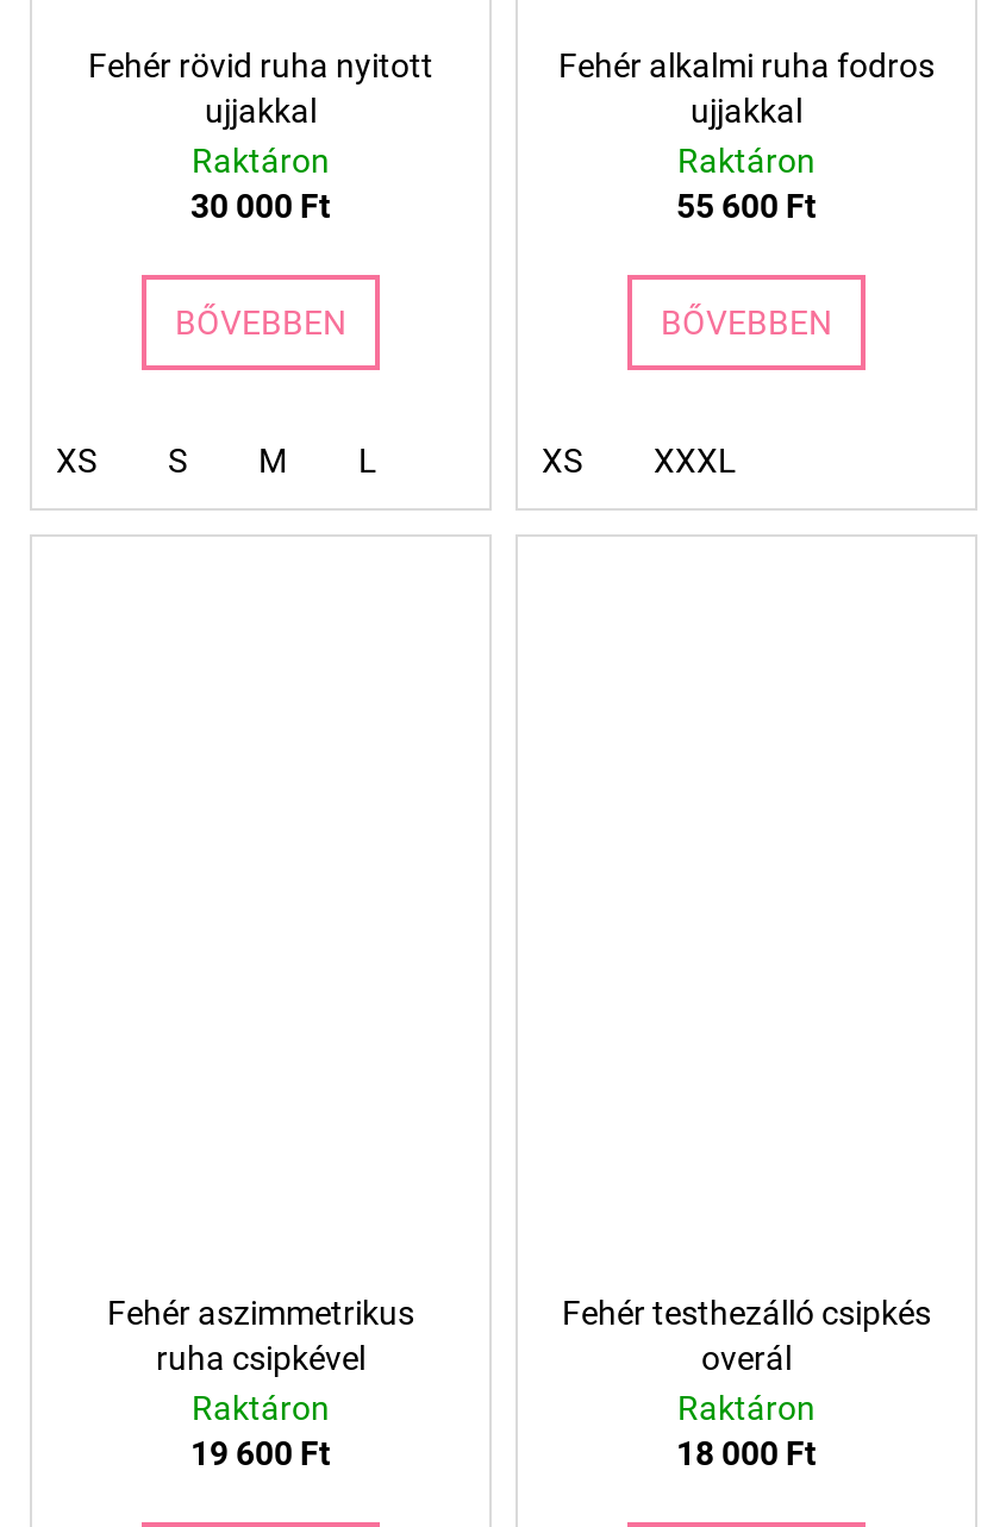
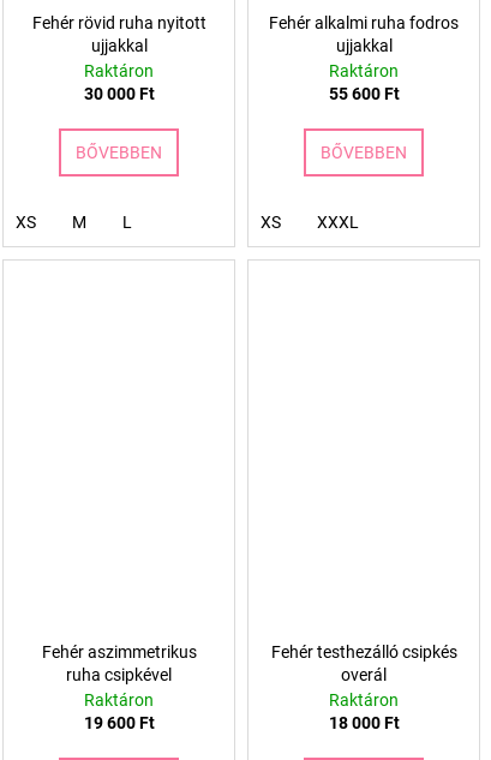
[168,442,187,480] S -> none

